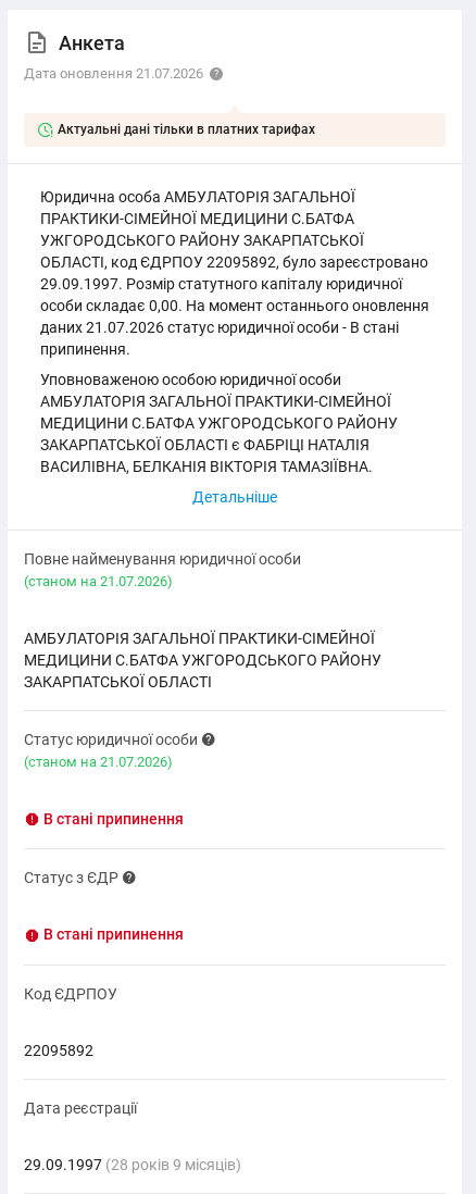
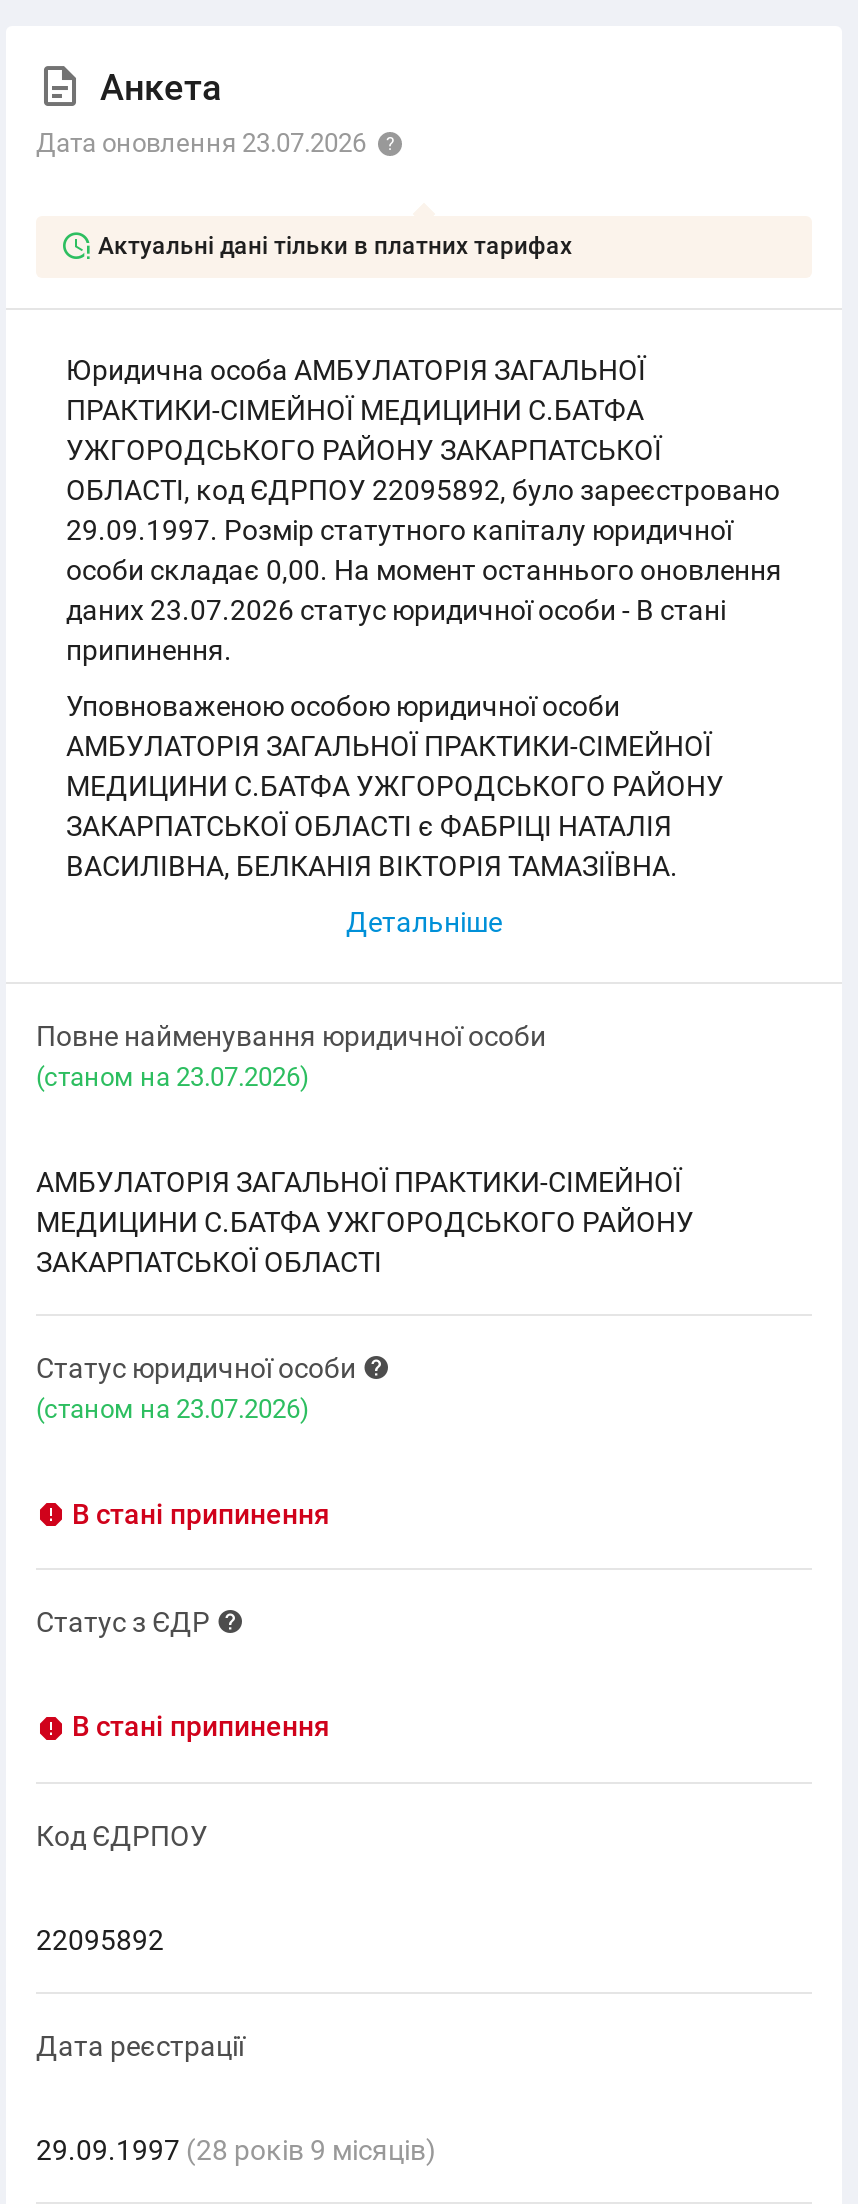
[24,65,203,81] Дата оновлення 21.07.2026 -> [36,128,366,158] Дата оновлення 23.07.2026
[40,319,399,336] даних 21.07.2026 статус юридичної особи - В стані -> [66,594,726,626] даних 23.07.2026 статус юридичної особи - В стані
[24,573,173,590] (cтаном на 21.07.2026) -> [36,1062,310,1092] (cтаном на 23.07.2026)
[24,754,173,770] (cтаном на 21.07.2026) -> [36,1394,310,1424] (cтаном на 23.07.2026)

